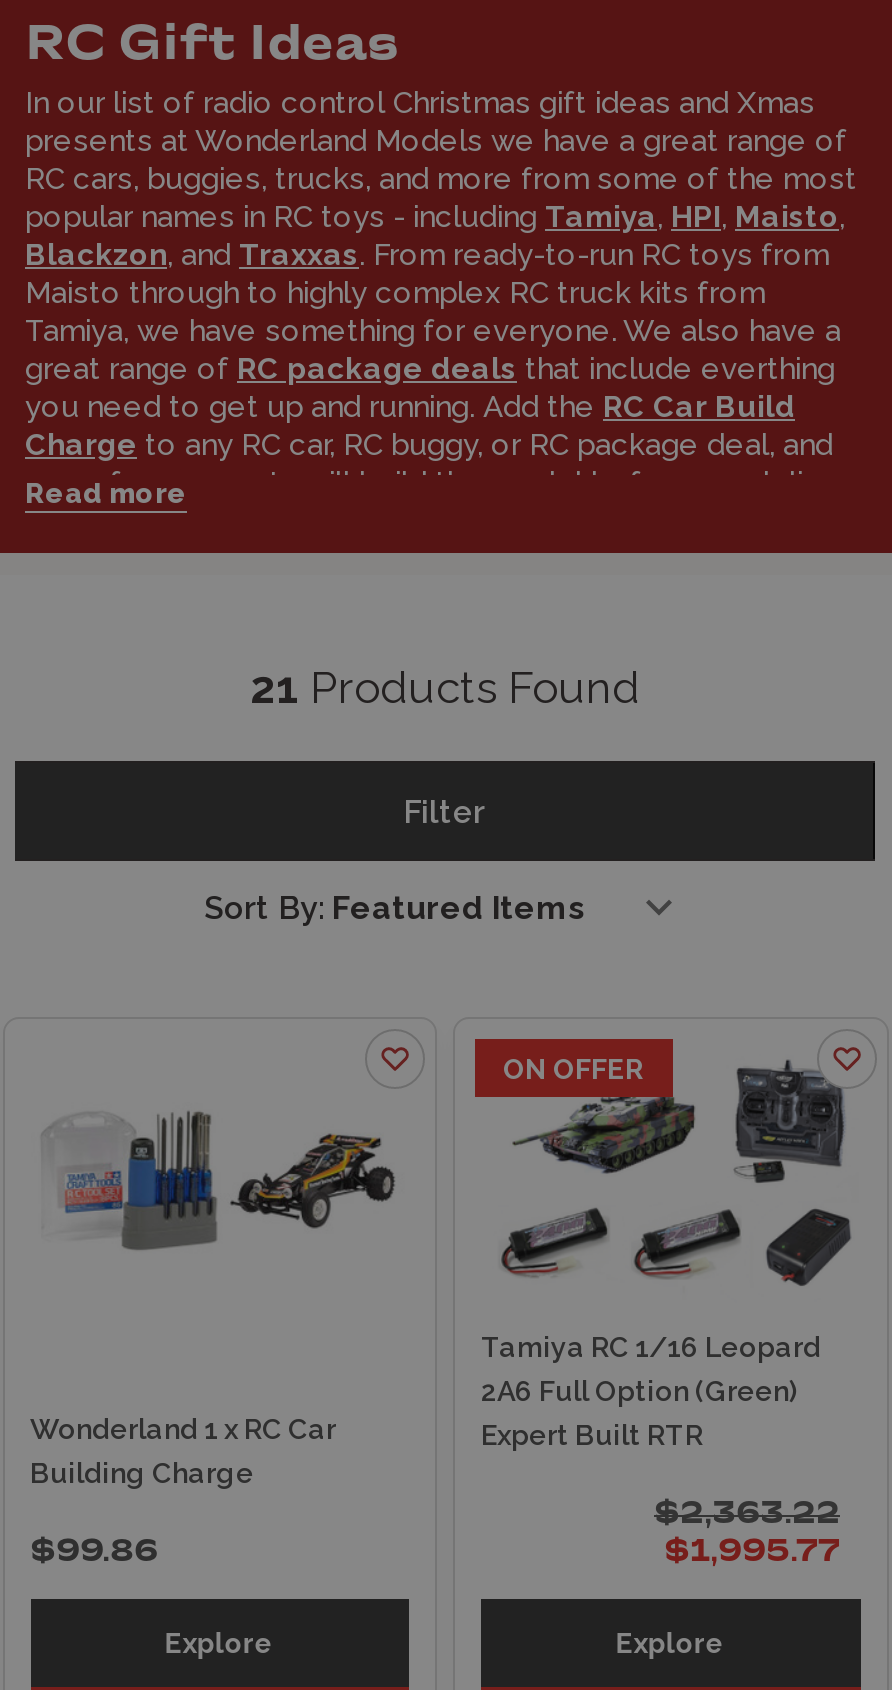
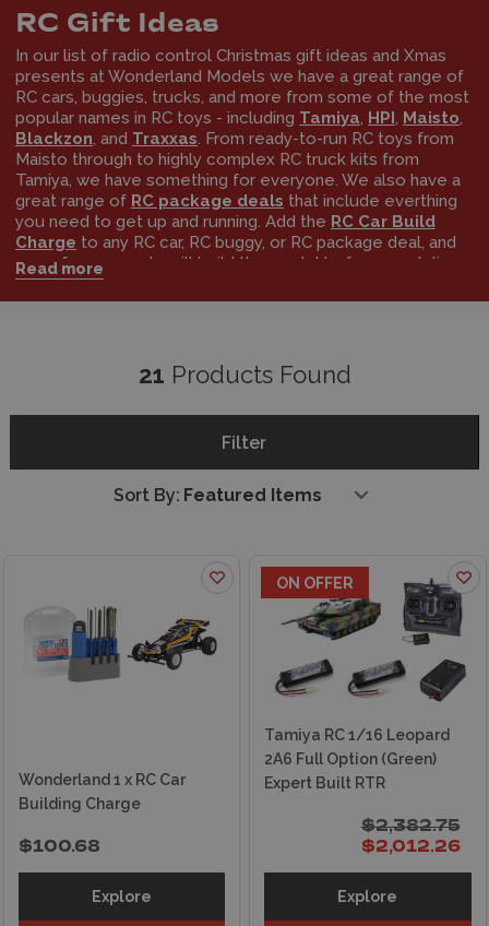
[654,1498,840,1534] $2,363.22 -> [361,817,460,837] $2,382.75
[30,1536,158,1572] $99.86 -> [18,838,100,858] $100.68
[664,1536,840,1572] $1,995.77 -> [361,838,460,858] $2,012.26

